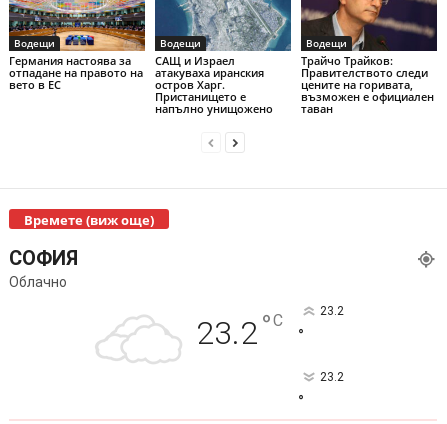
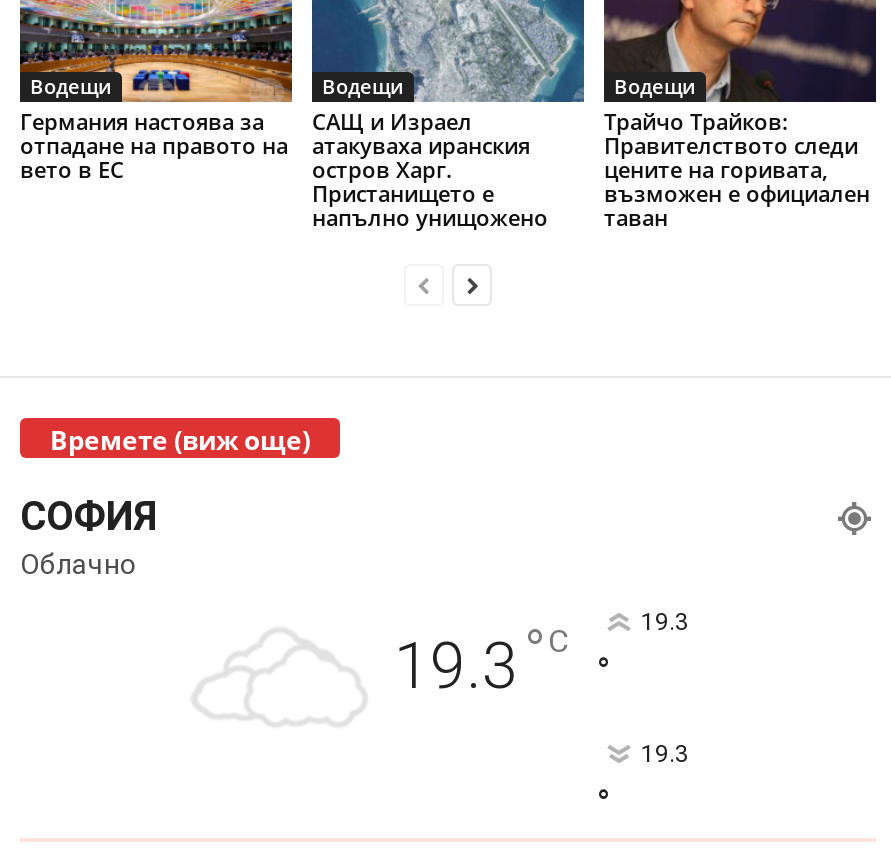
[196,308,283,352] 23.2 °C -> [394,615,568,703] 19.3 °C
[319,304,343,318] 23.2 -> [641,607,689,635] 19.3
[319,370,343,384] 23.2 -> [641,739,689,767] 19.3

